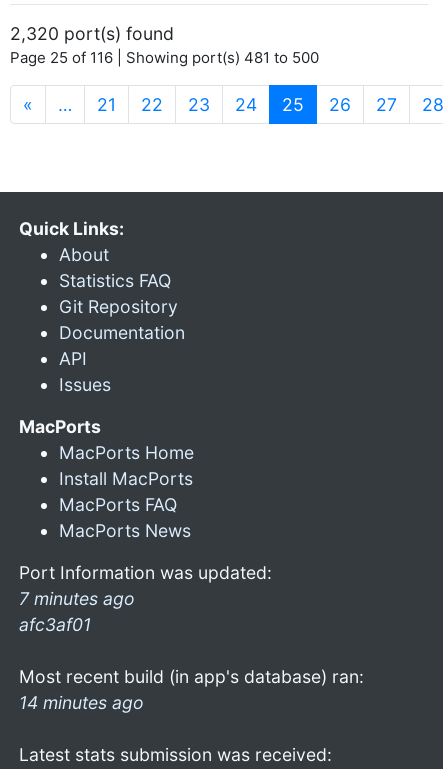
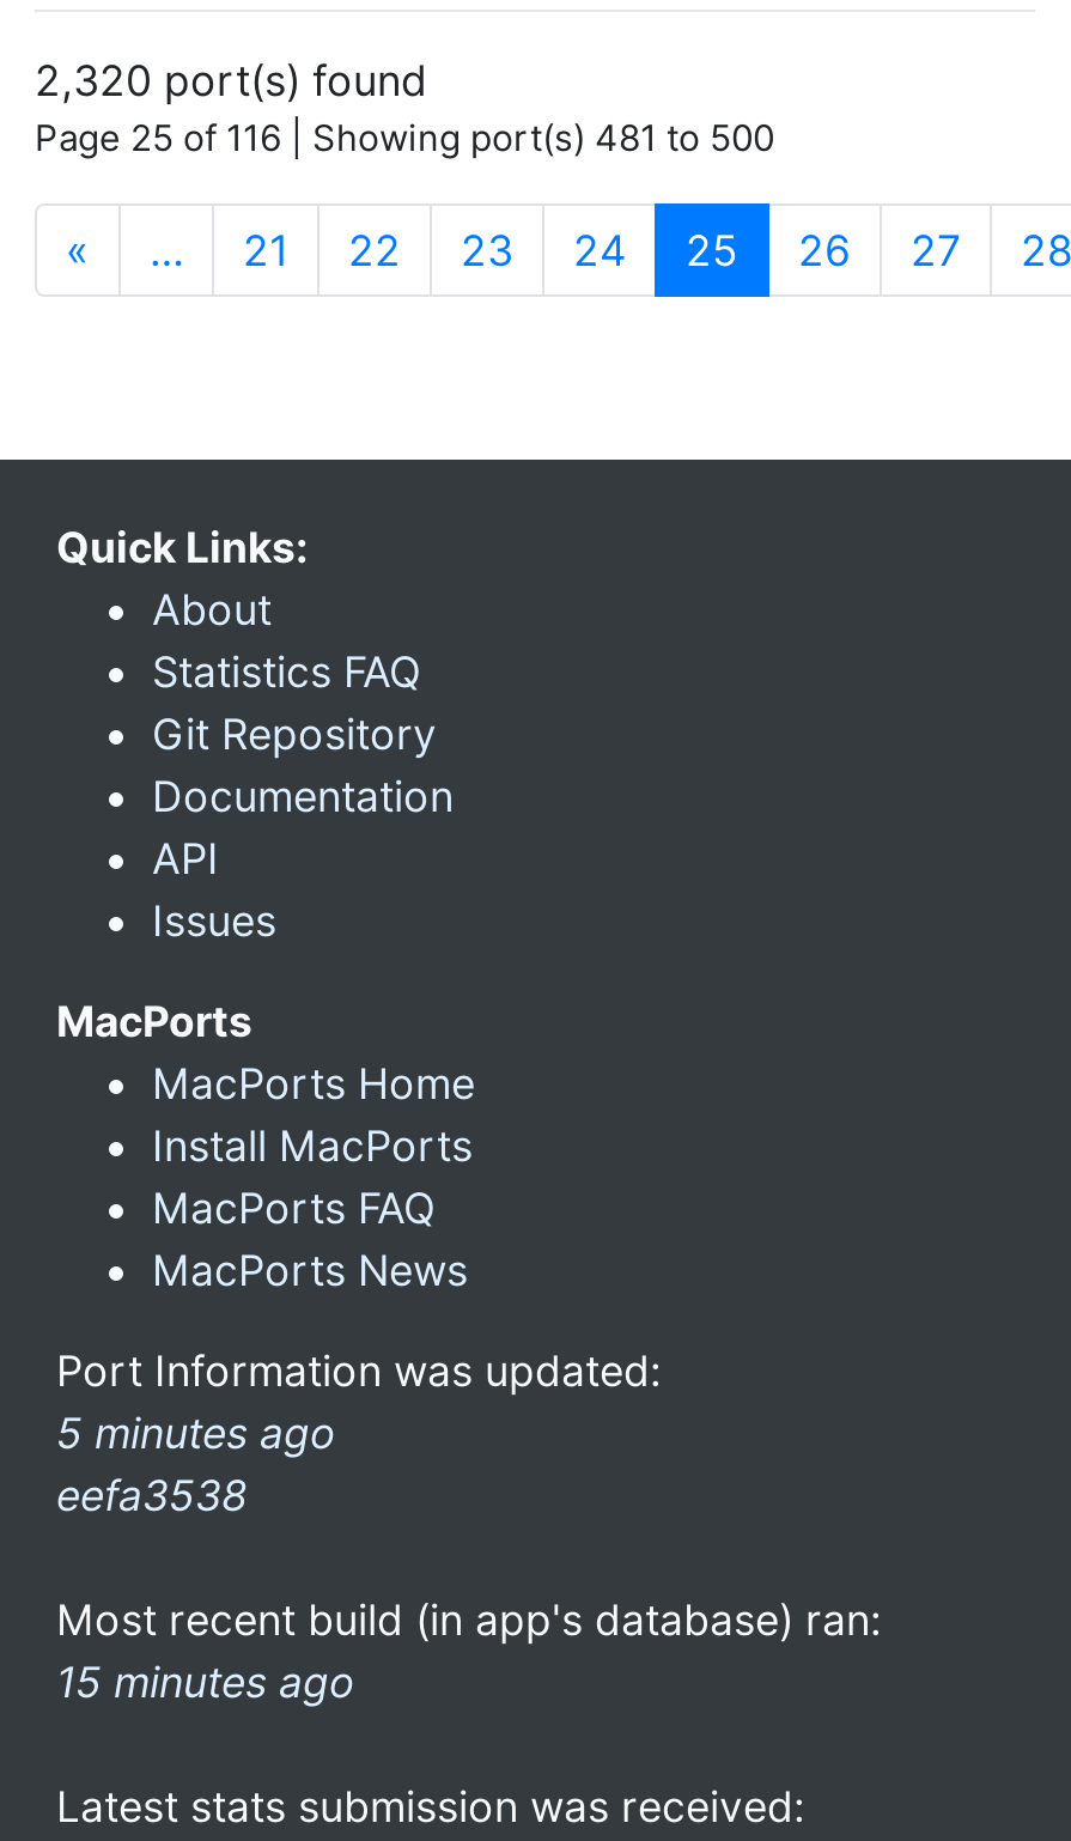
[19,588,135,635] 7 minutes ago | afc3af01 -> [56,1408,336,1520] 5 minutes ago | eefa3538
[19,692,144,713] 14 minutes ago -> [56,1657,355,1707] 15 minutes ago

